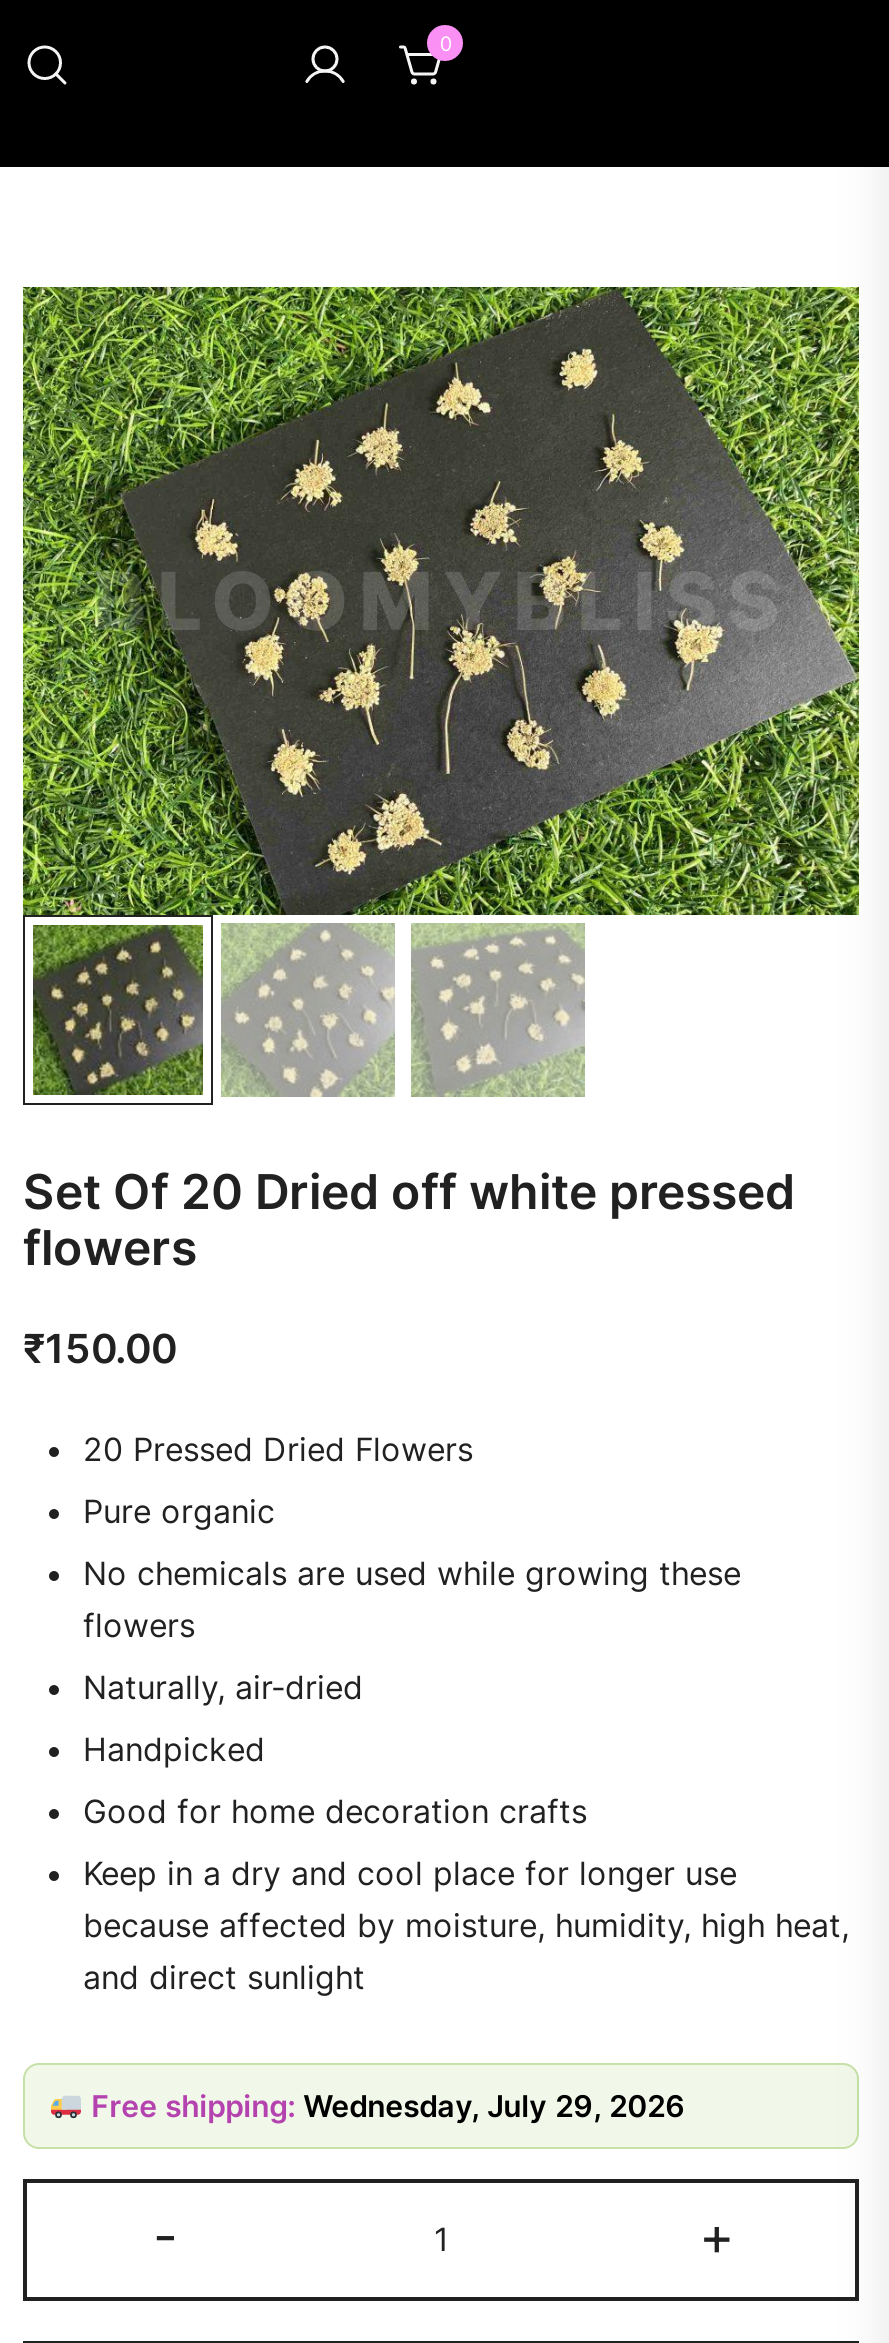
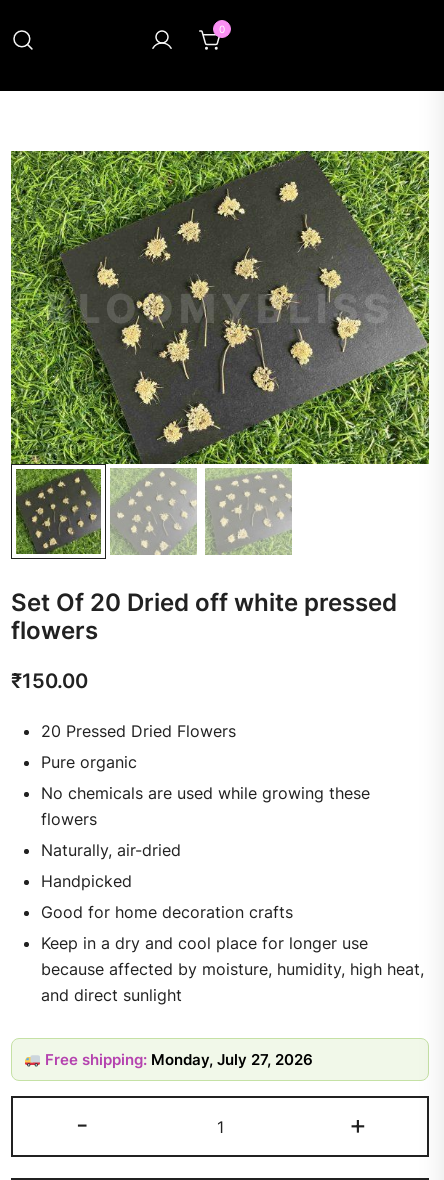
[83,2086,685,2124] Free shipping: Wednesday, July 29, 2026 -> [41,1050,313,1069] Free shipping: Monday, July 27, 2026

